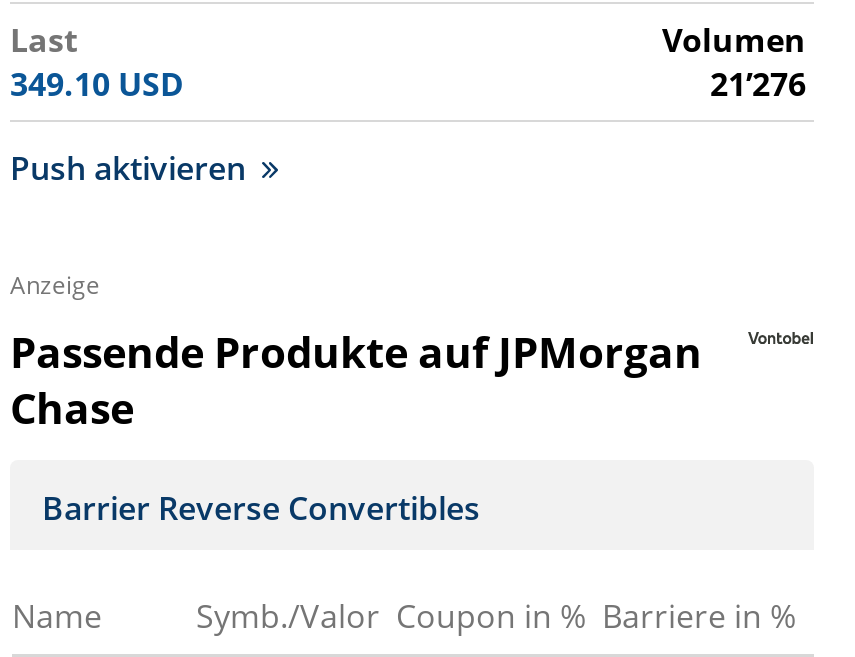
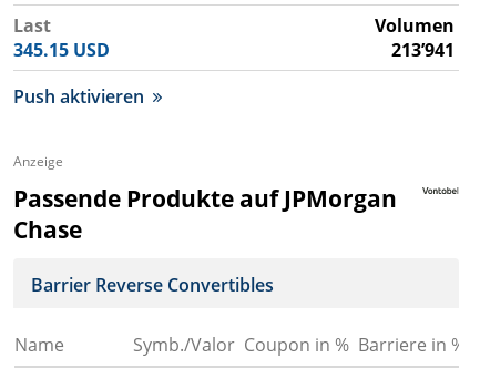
[10,62,184,106] 349.10 USD -> [13,38,110,62] 345.15 USD
[710,62,806,106] 21’276 -> [391,38,455,62] 213’941

